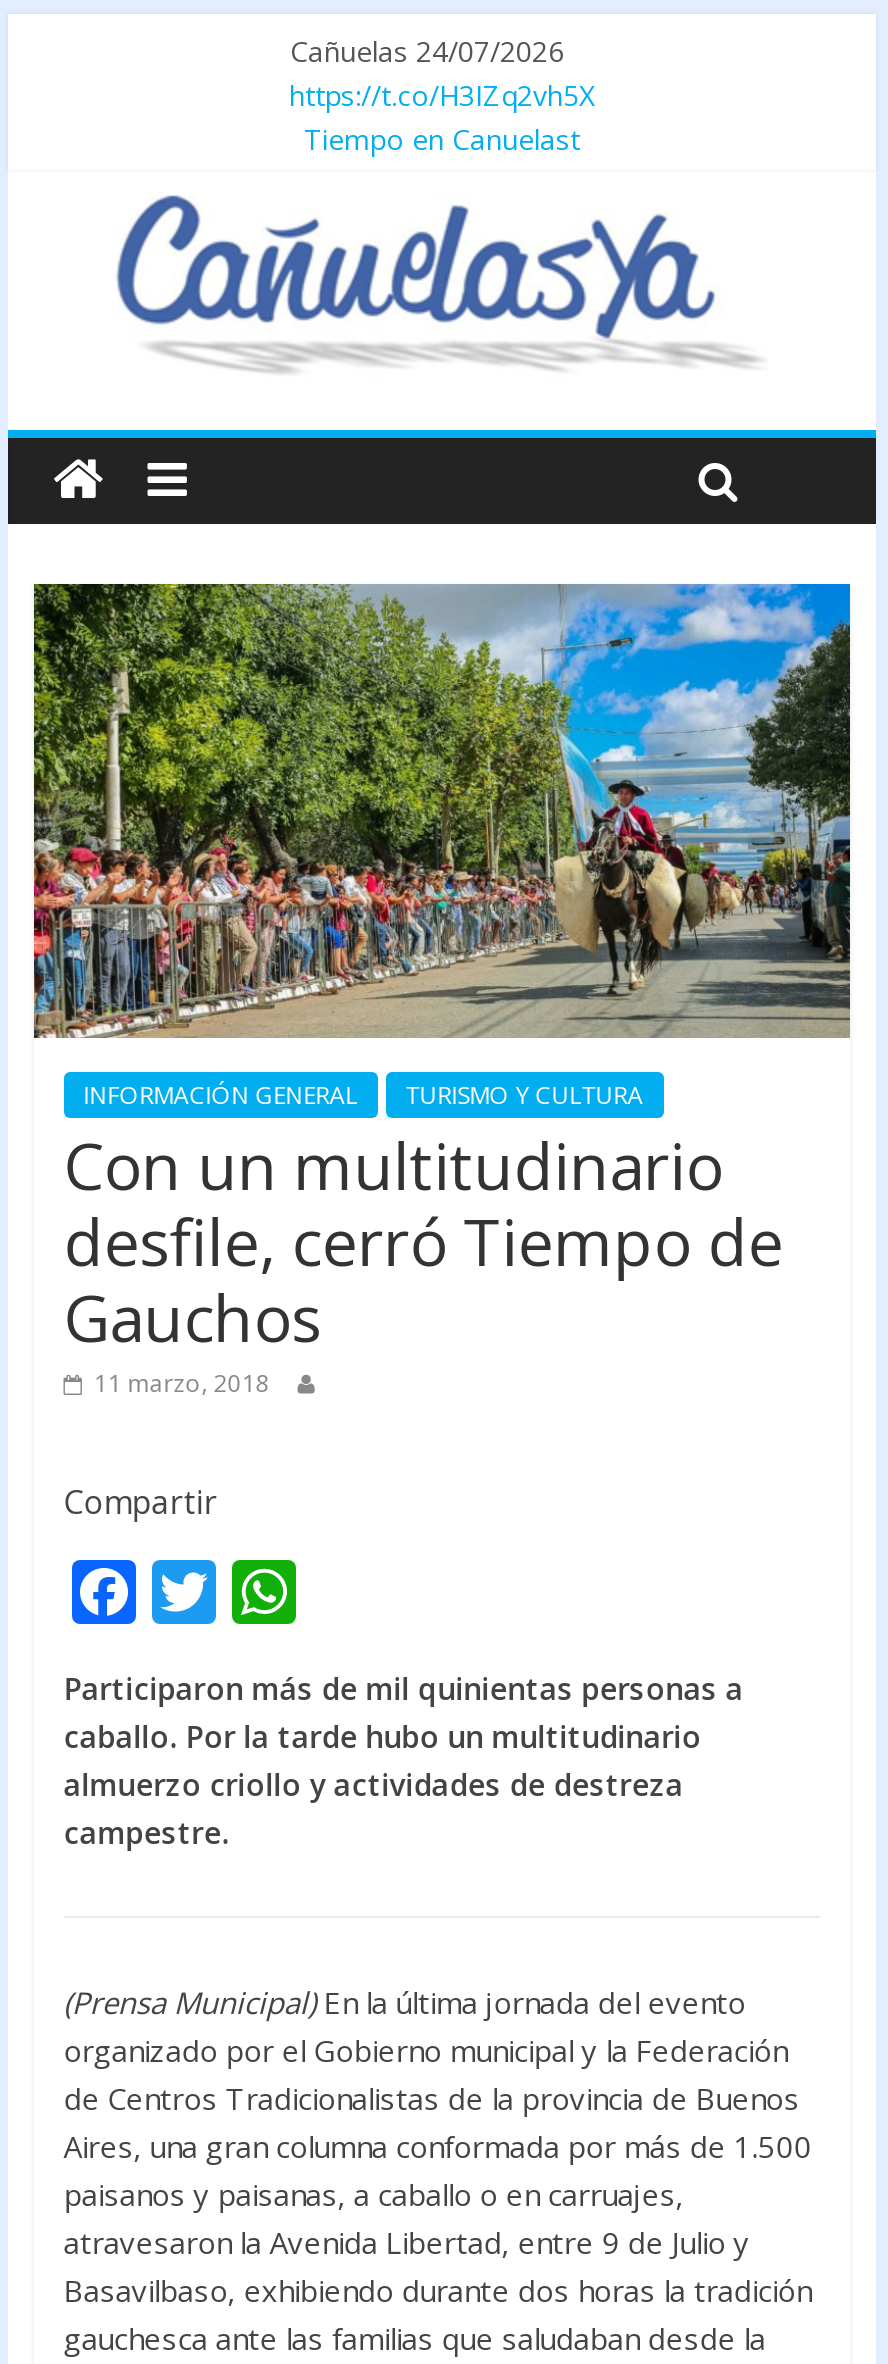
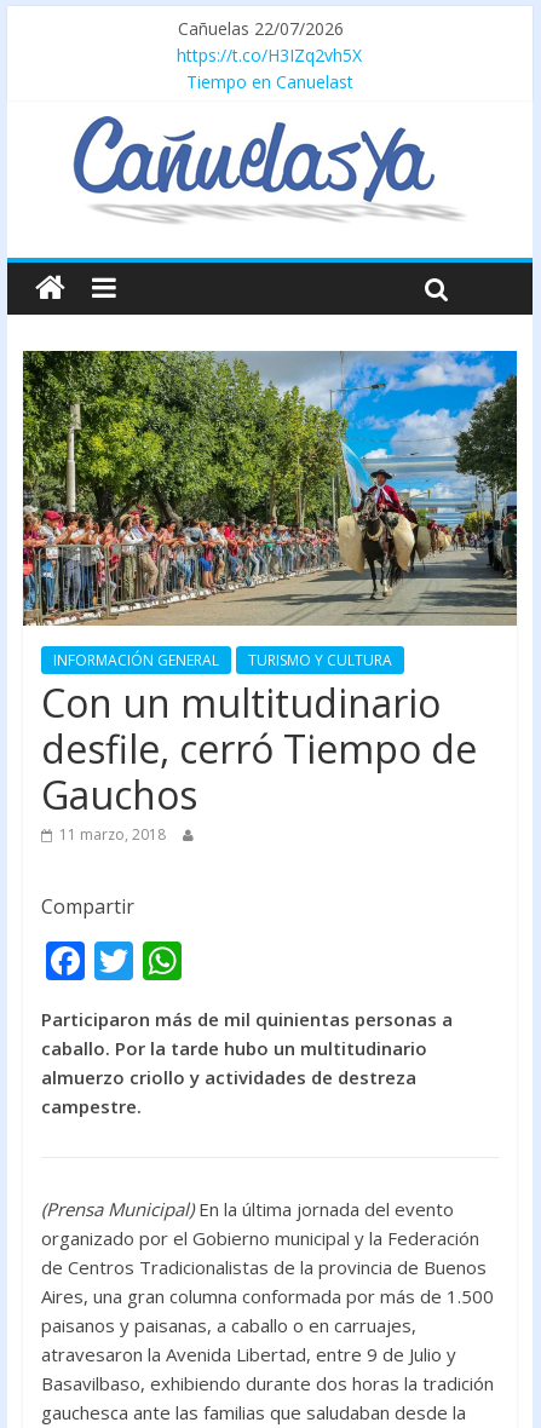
[290,32,564,70] Cañuelas 24/07/2026 -> [178,17,344,40] Cañuelas 22/07/2026

